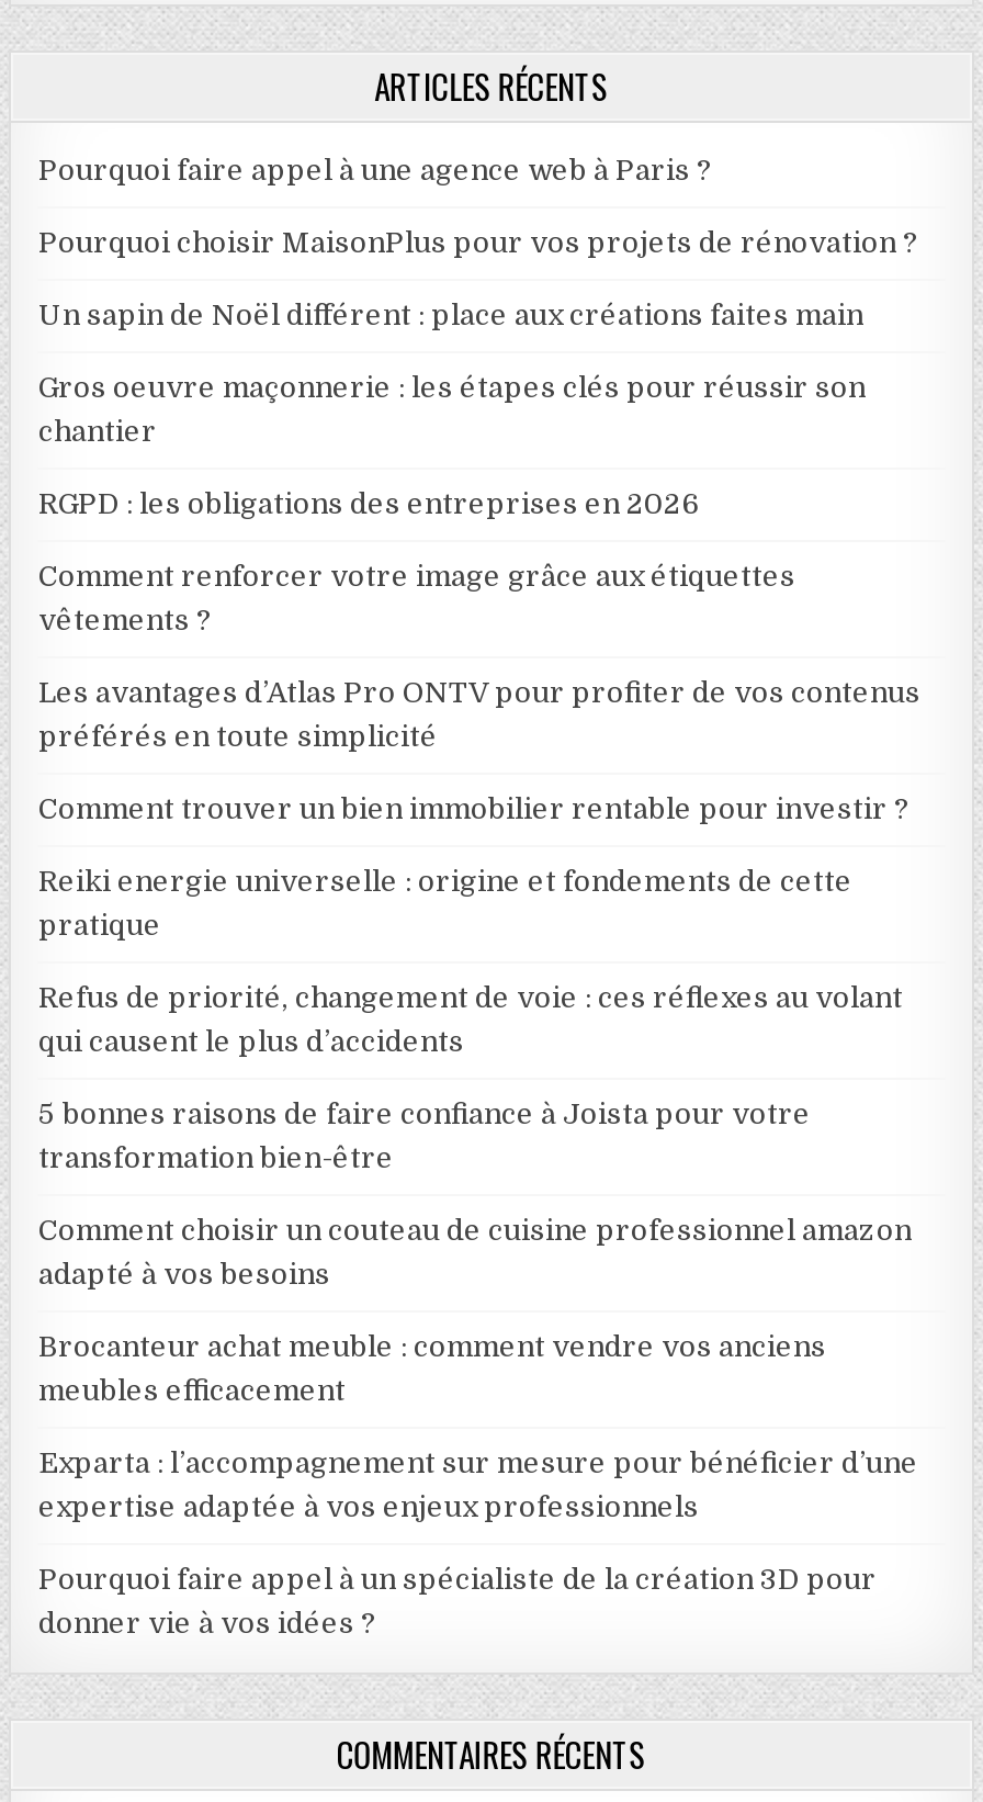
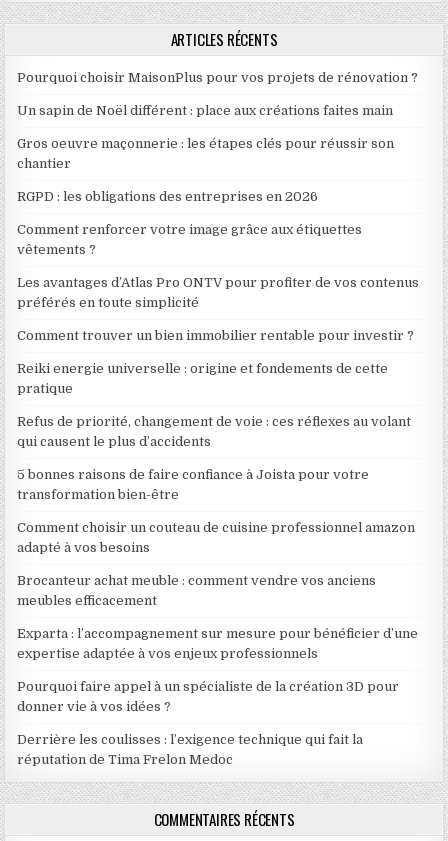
[38,153,712,186] Pourquoi faire appel à une agence web à Paris ? -> none
moved [38,226,920,1639] -> [17,70,419,714]: Pourquoi choisir MaisonPlus pour vos projets de rénovation ? | Un sapin de Noël différent : place aux créations faites main | Gros oeuvre maçonnerie : les étapes clés pour réussir son | ... | Pourquoi faire appel à un spécialiste de la création 3D pour | donner vie à vos idées ?
none -> [17,732,363,767] Derrière les coulisses : l’exigence technique qui fait la | réputation de Tima Frelon Medoc

